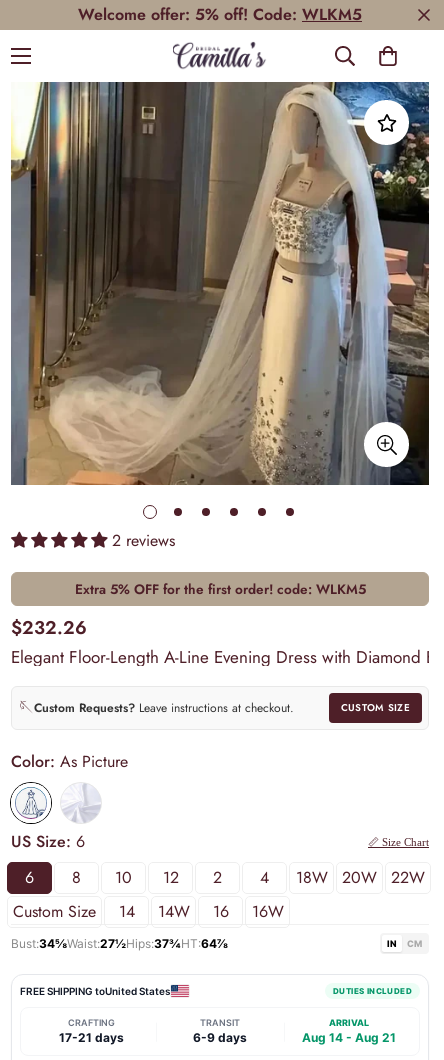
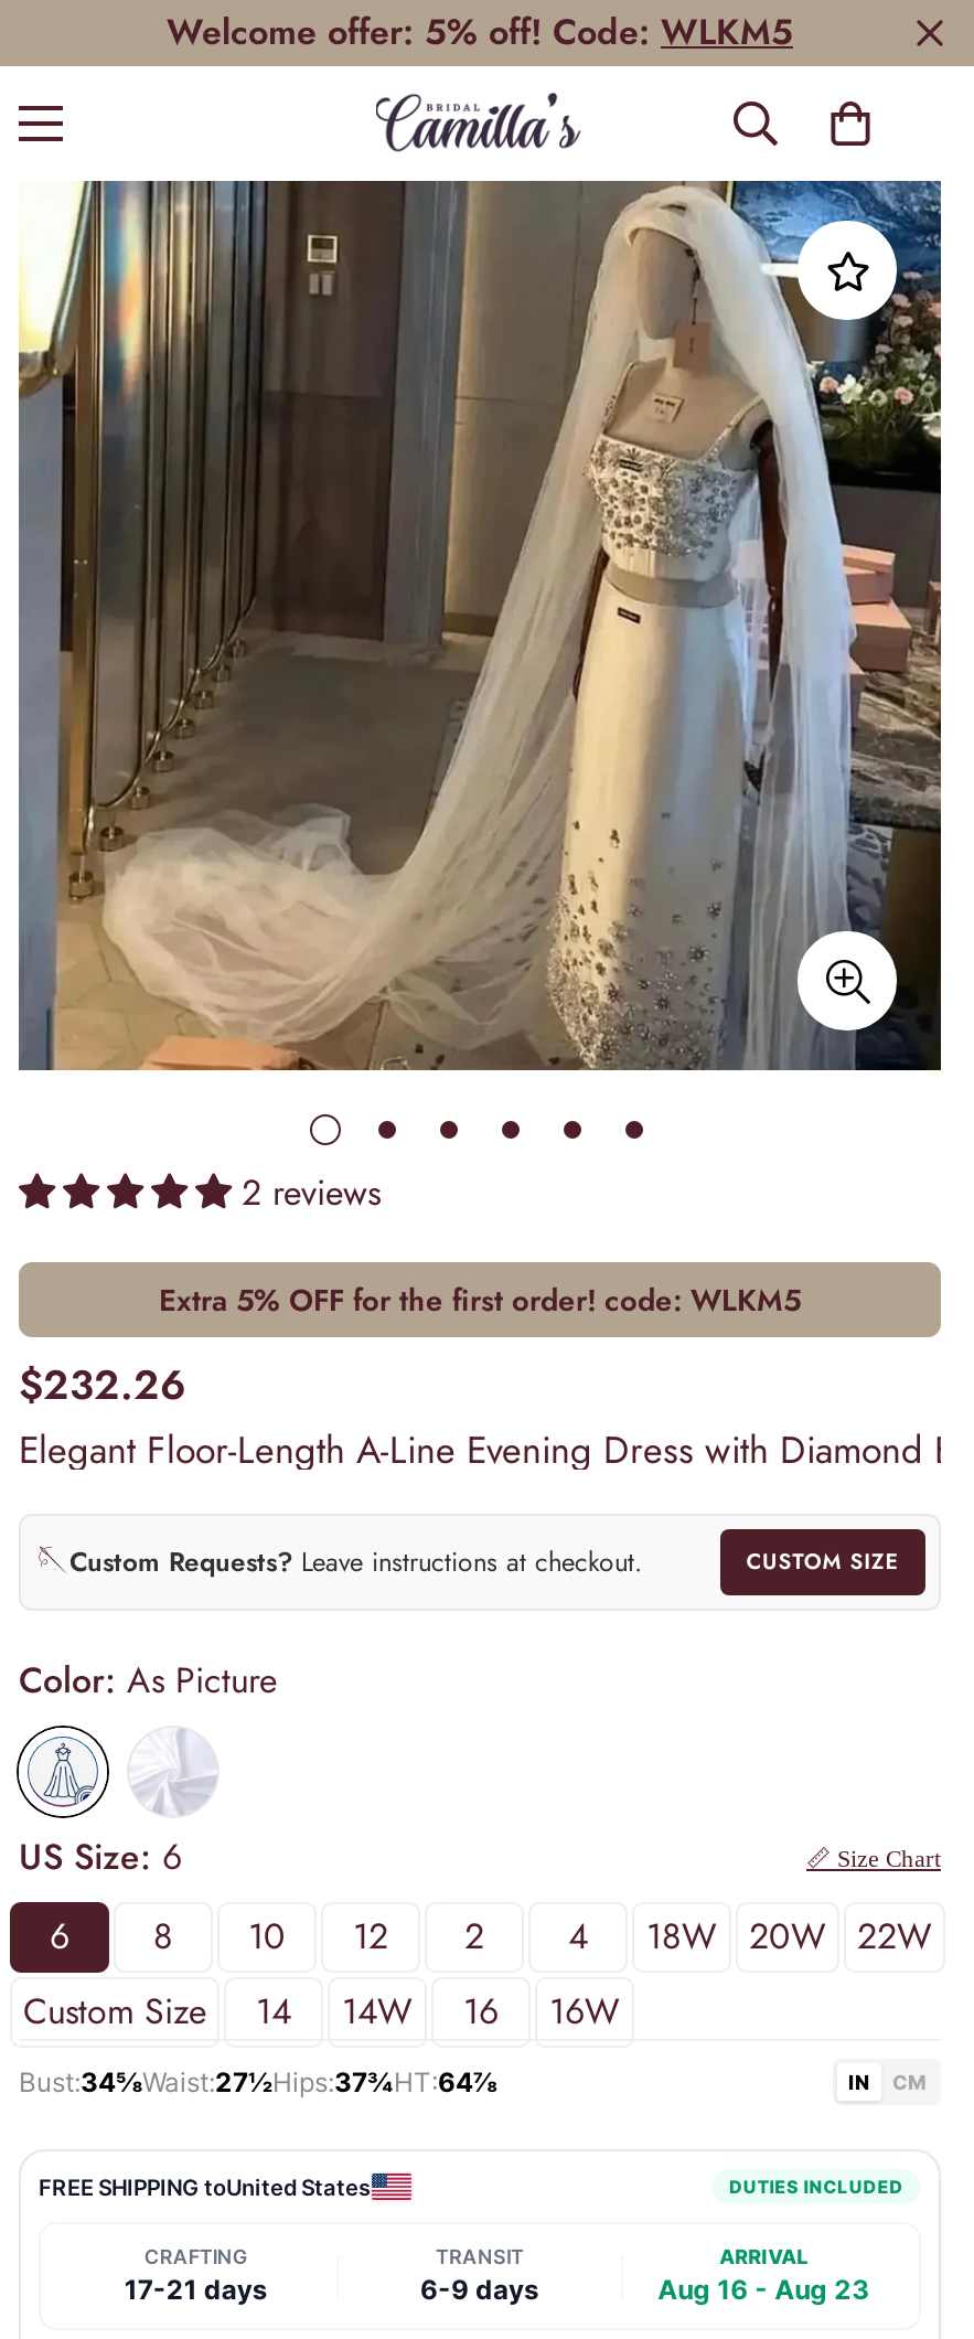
[302,1030,396,1045] Aug 14 - Aug 21 -> [658,2273,870,2306] Aug 16 - Aug 23

